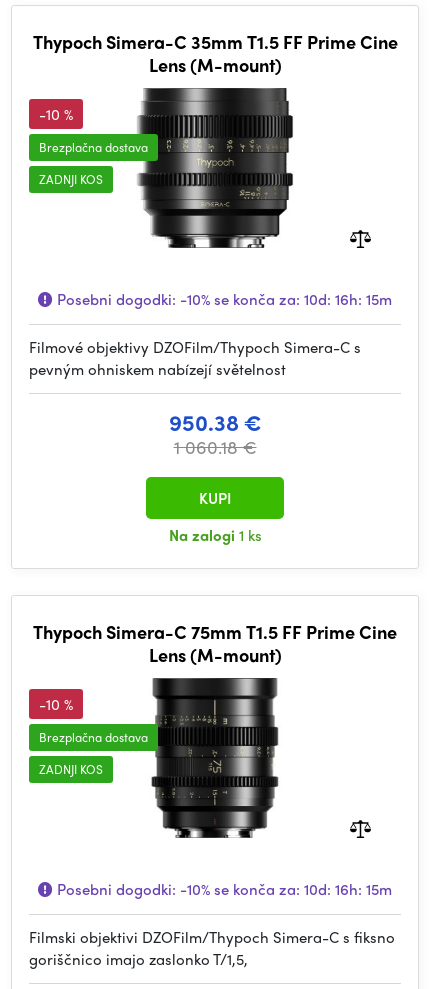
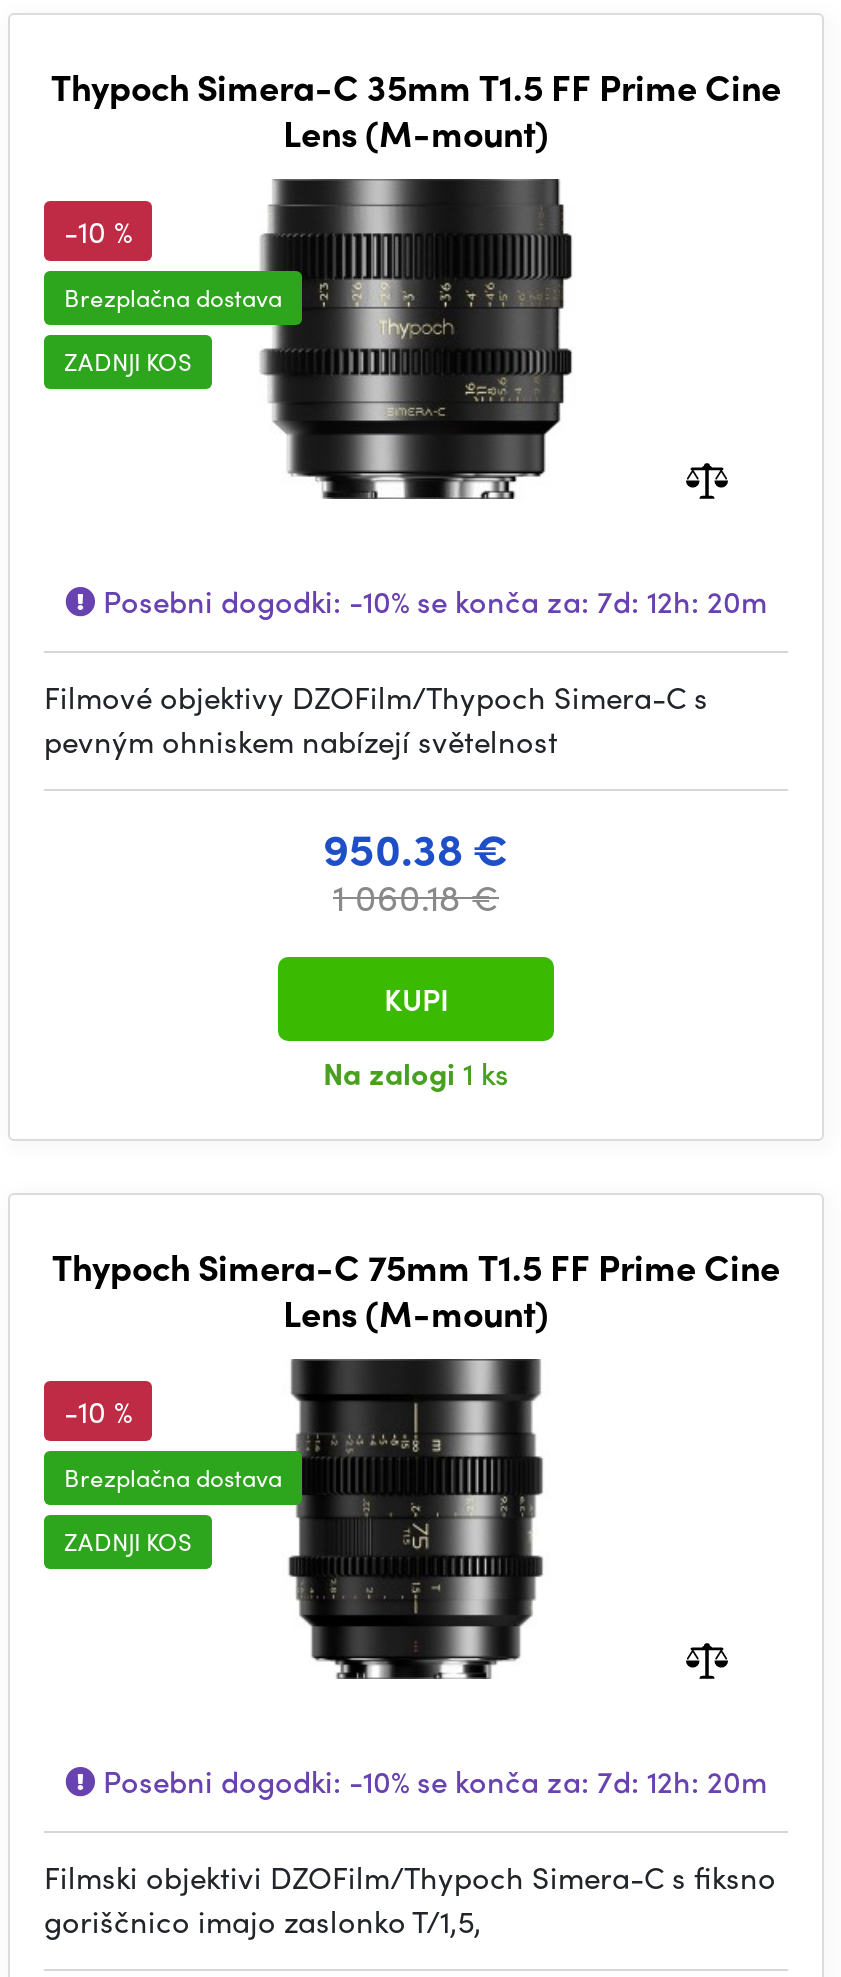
[53,288,392,310] Posebni dogodki: -10% se konča za: 10d: 16h: 15m -> [95,579,767,623] Posebni dogodki: -10% se konča za: 7d: 12h: 20m
[53,878,392,900] Posebni dogodki: -10% se konča za: 10d: 16h: 15m -> [95,1759,767,1803] Posebni dogodki: -10% se konča za: 7d: 12h: 20m

